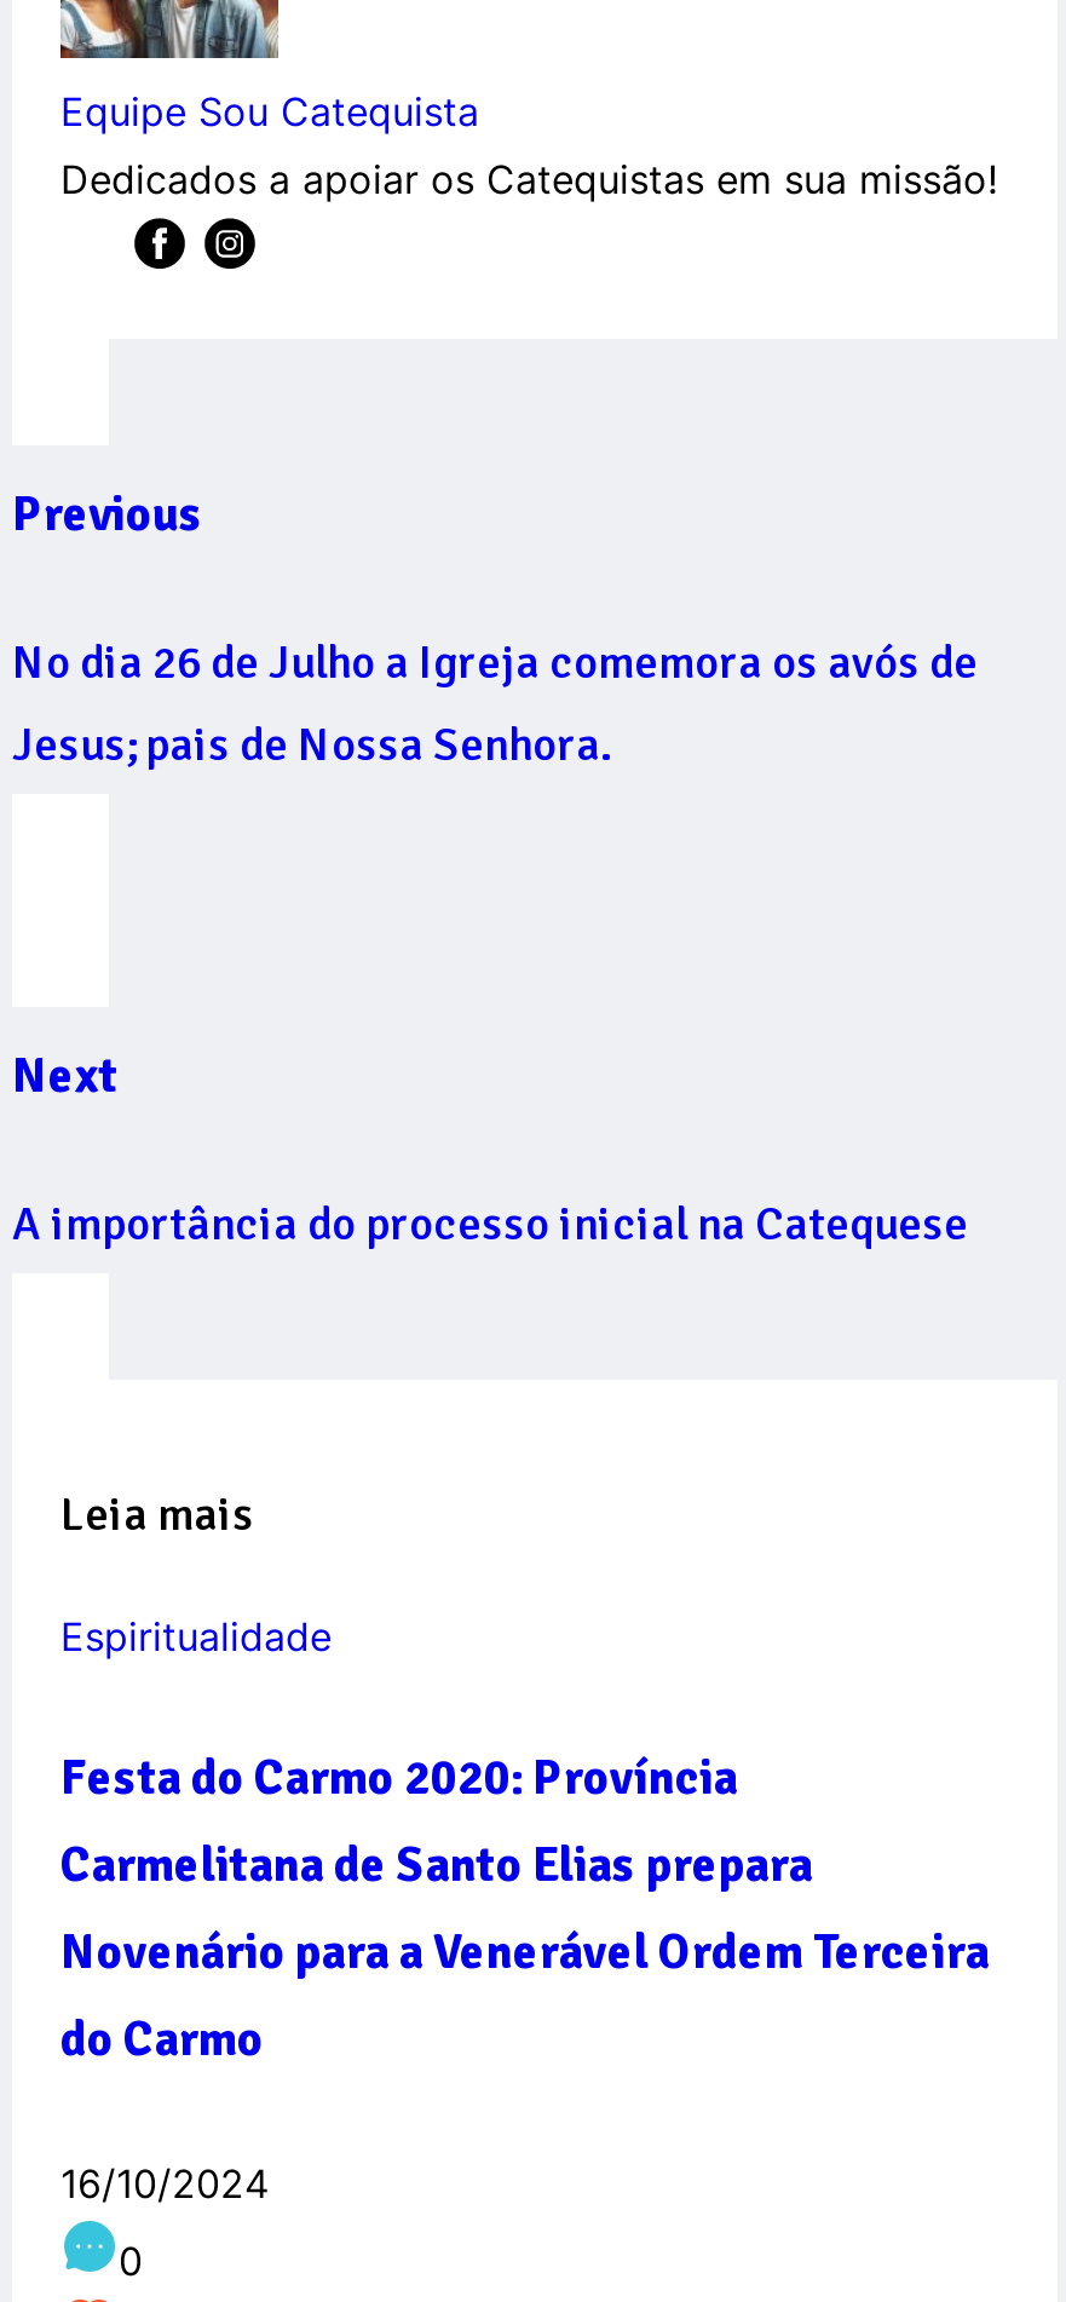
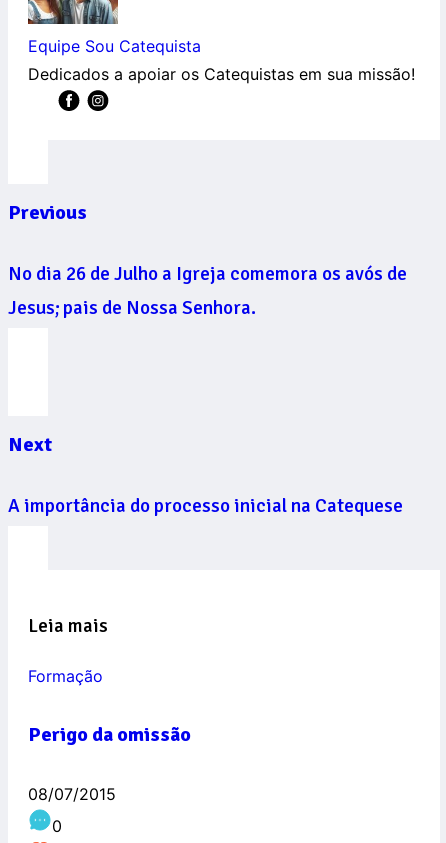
[60,1613,332,1662] Espiritualidade -> [28,666,103,686] Formação
[60,1748,990,2070] Festa do Carmo 2020: Província | Carmelitana de Santo Elias prepara | Novenário para a Venerável Ordem Terceira | do Carmo -> [28,722,191,747] Perigo da omissão
[60,2158,269,2207] 16/10/2024 -> [28,784,116,804] 08/07/2015

